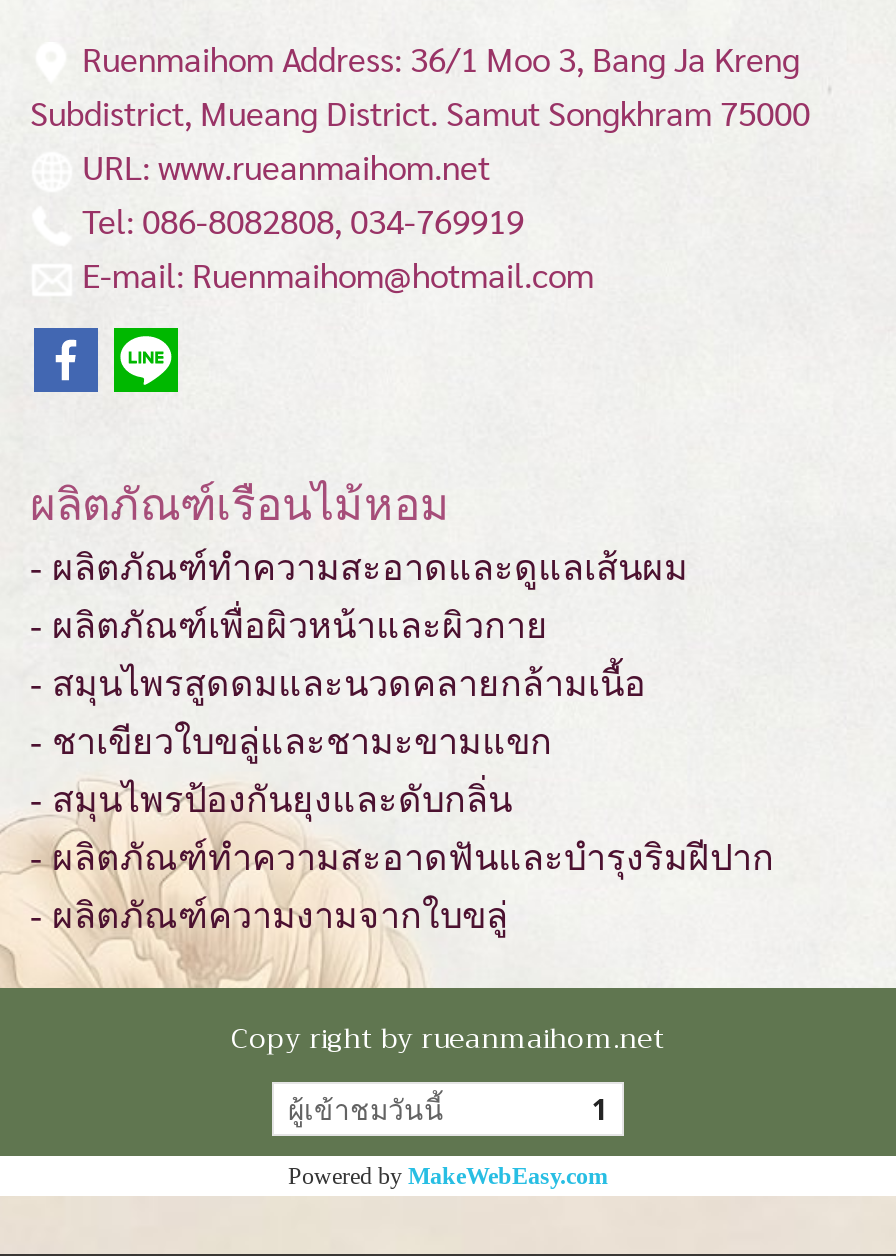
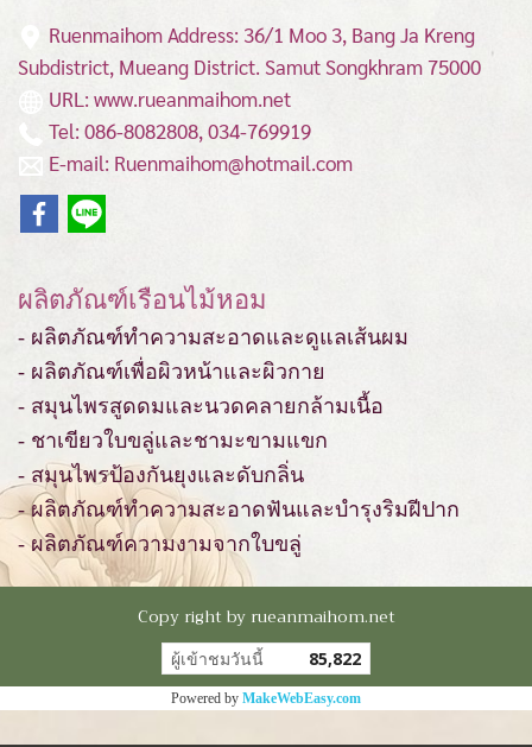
[592,1089,608,1127] 1 -> [309,647,361,669] 85,822

